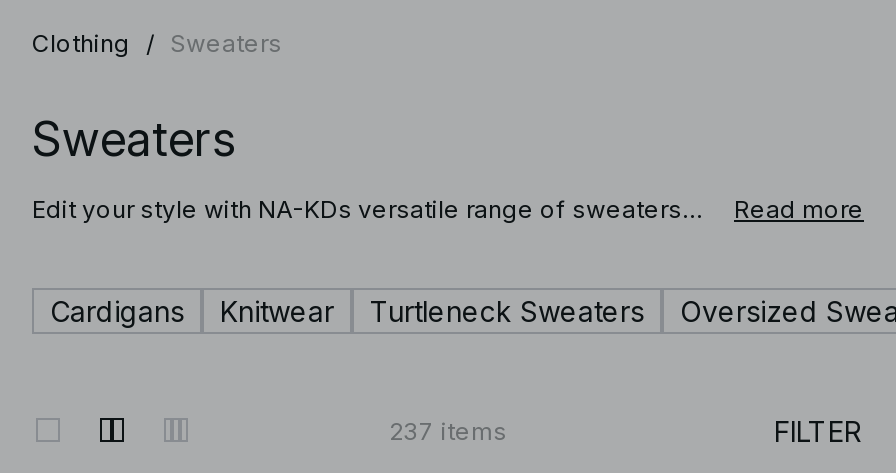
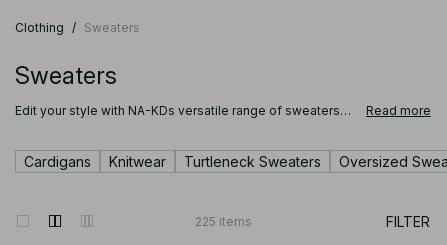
[389,415,507,445] 237 items -> [194,213,251,228] 225 items

